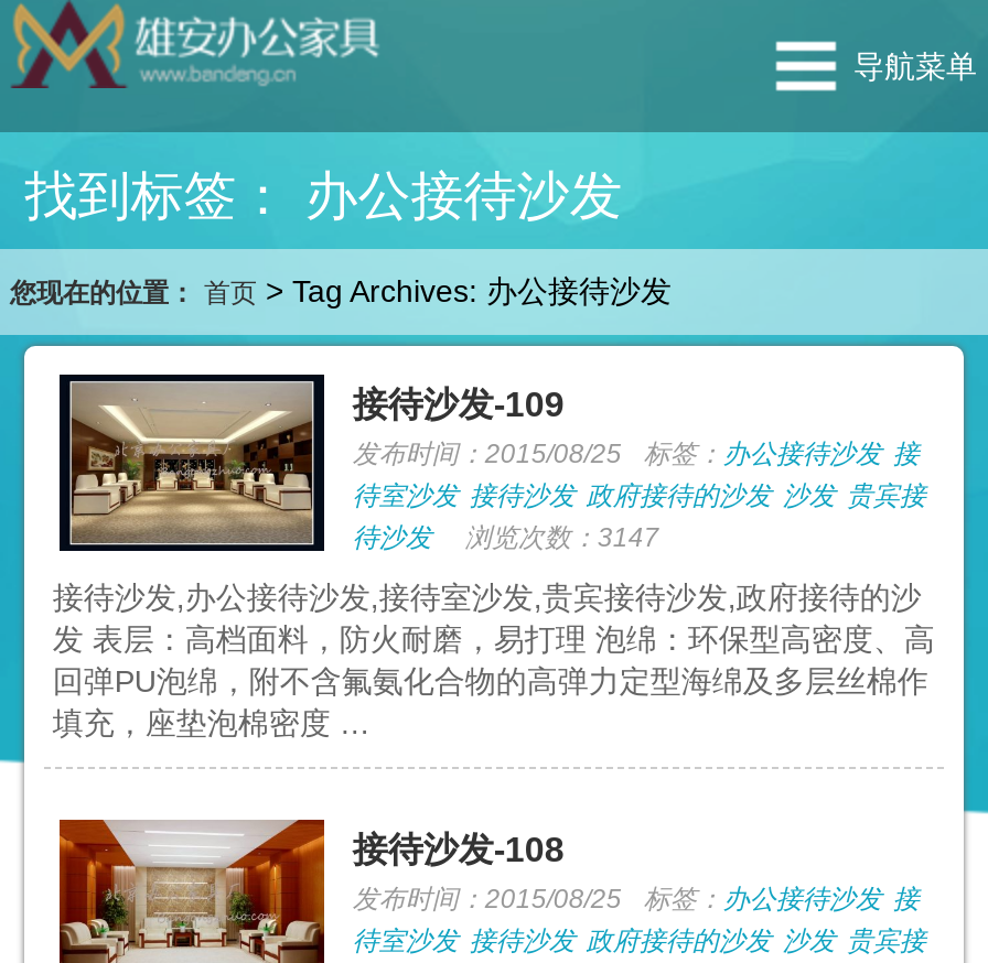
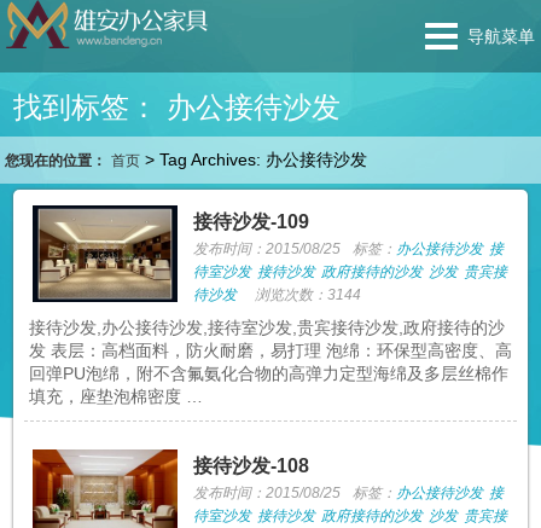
[465,522,659,553] 浏览次数：3147 -> [255,286,361,303] 浏览次数：3144

